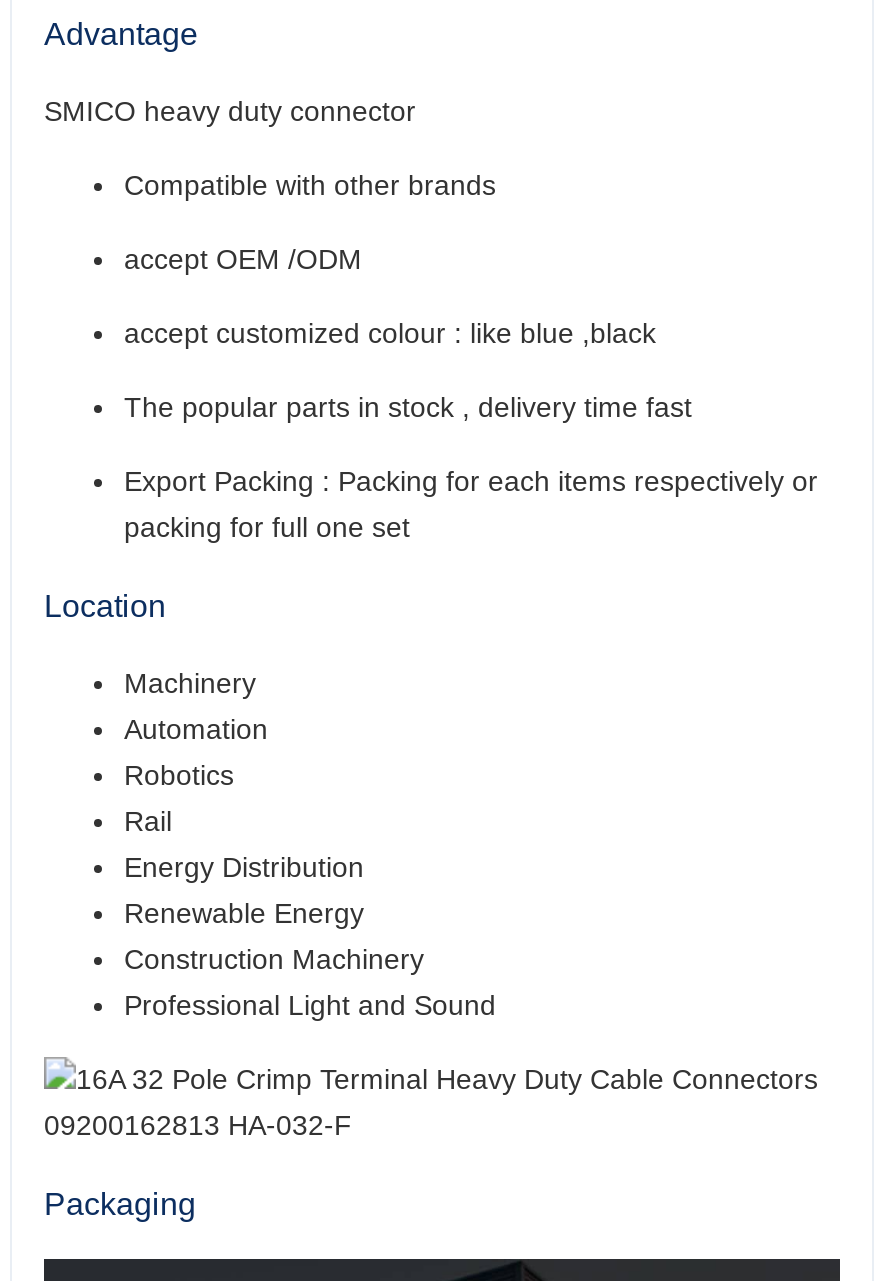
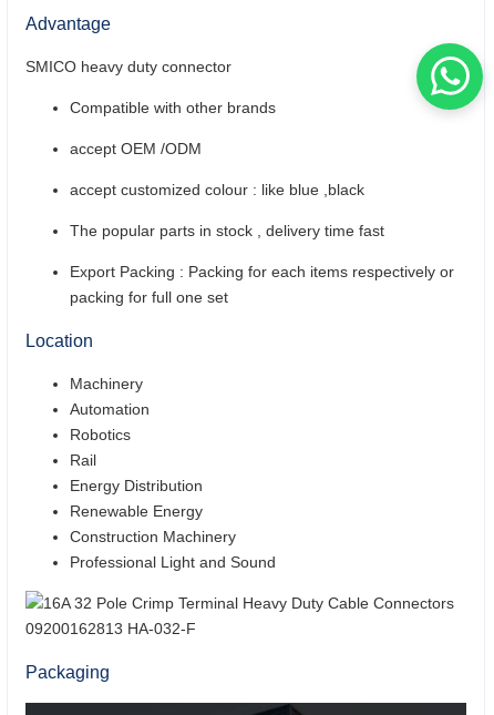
none -> [415,42,484,112] [image]

